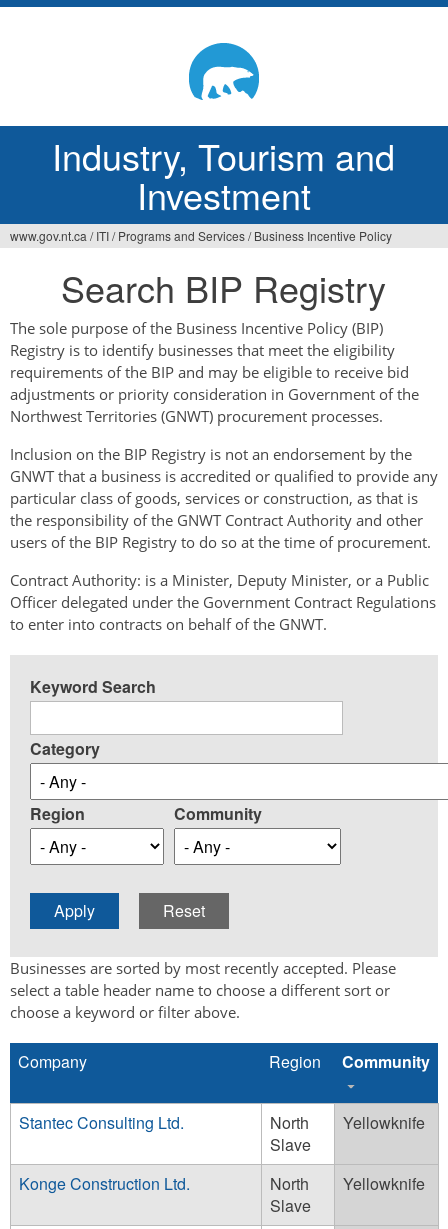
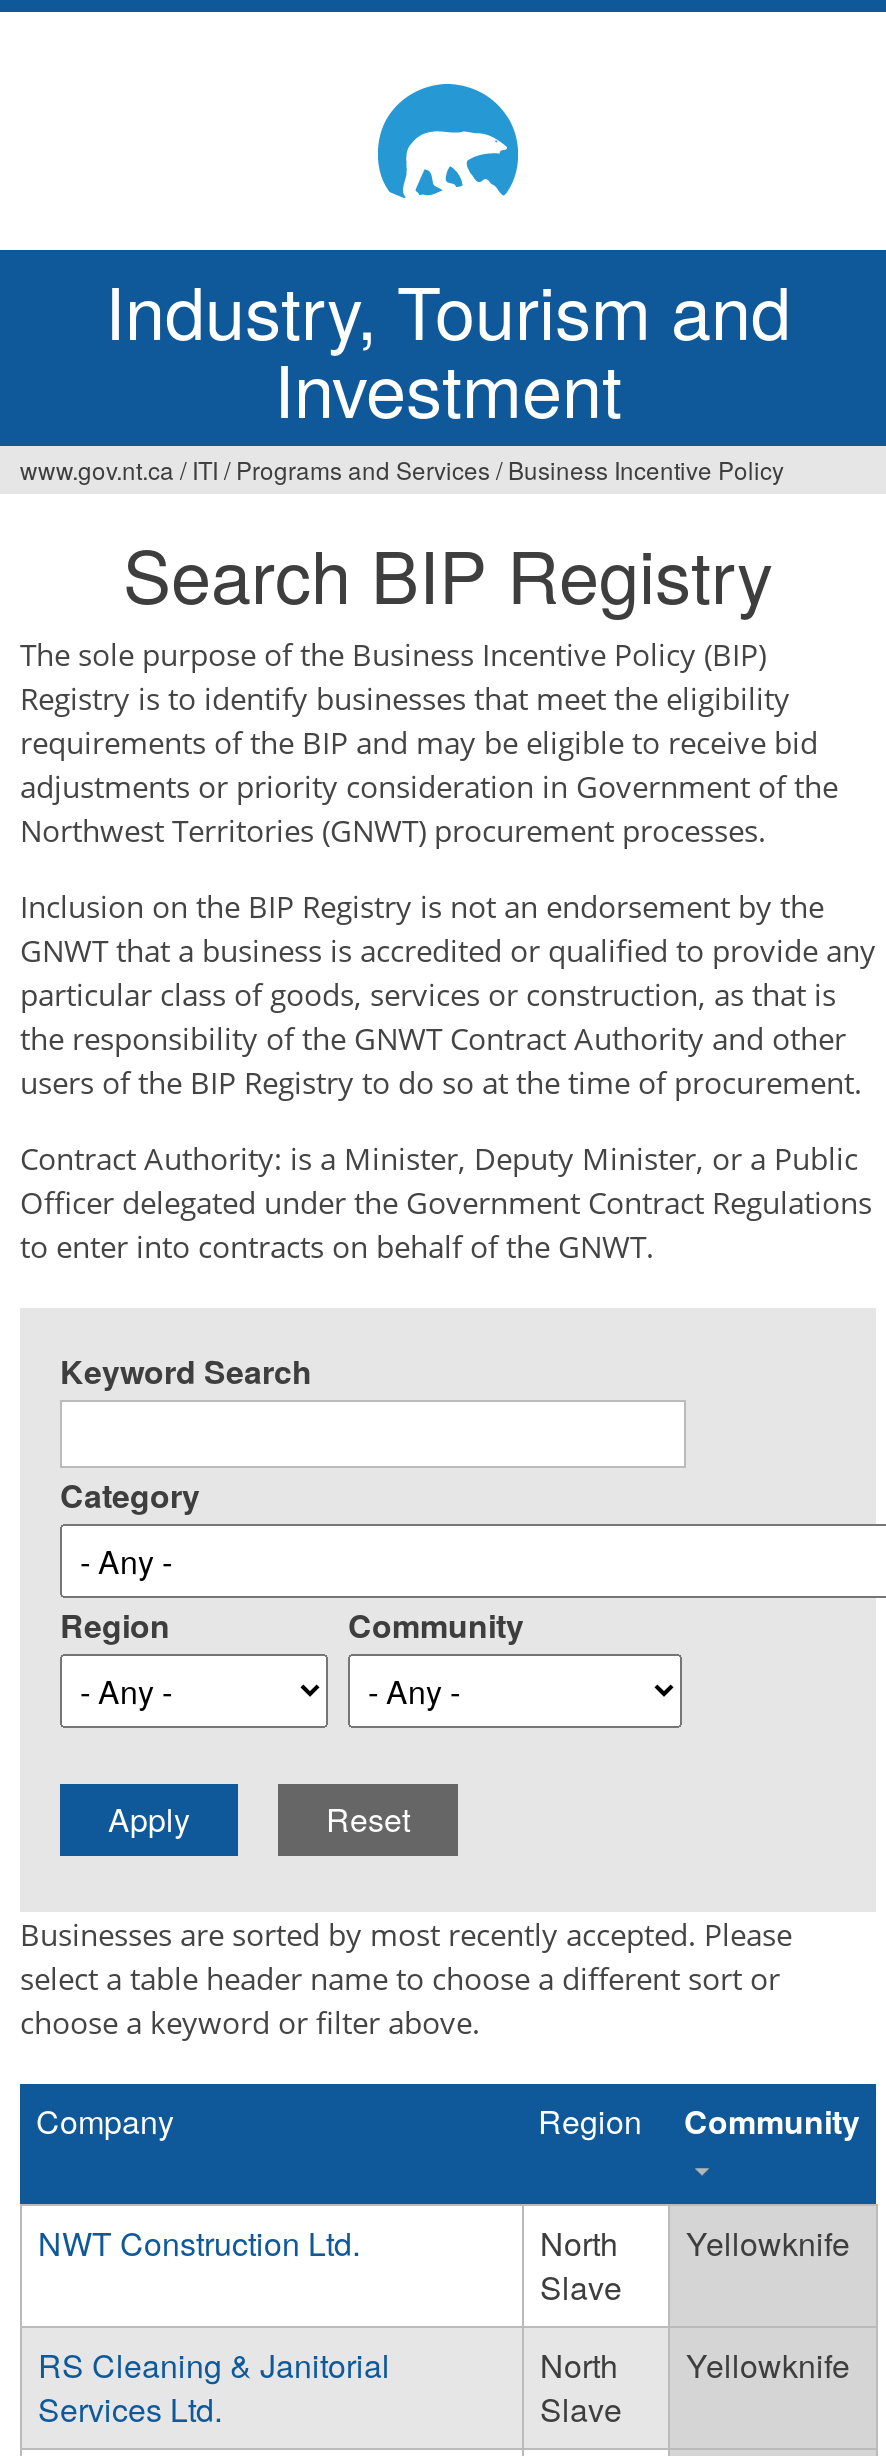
[19,1111,184,1134] Stantec Consulting Ltd. -> [38,2219,360,2265] NWT Construction Ltd.
[19,1172,190,1195] Konge Construction Ltd. -> [38,2341,390,2431] RS Cleaning & Janitorial | Services Ltd.

